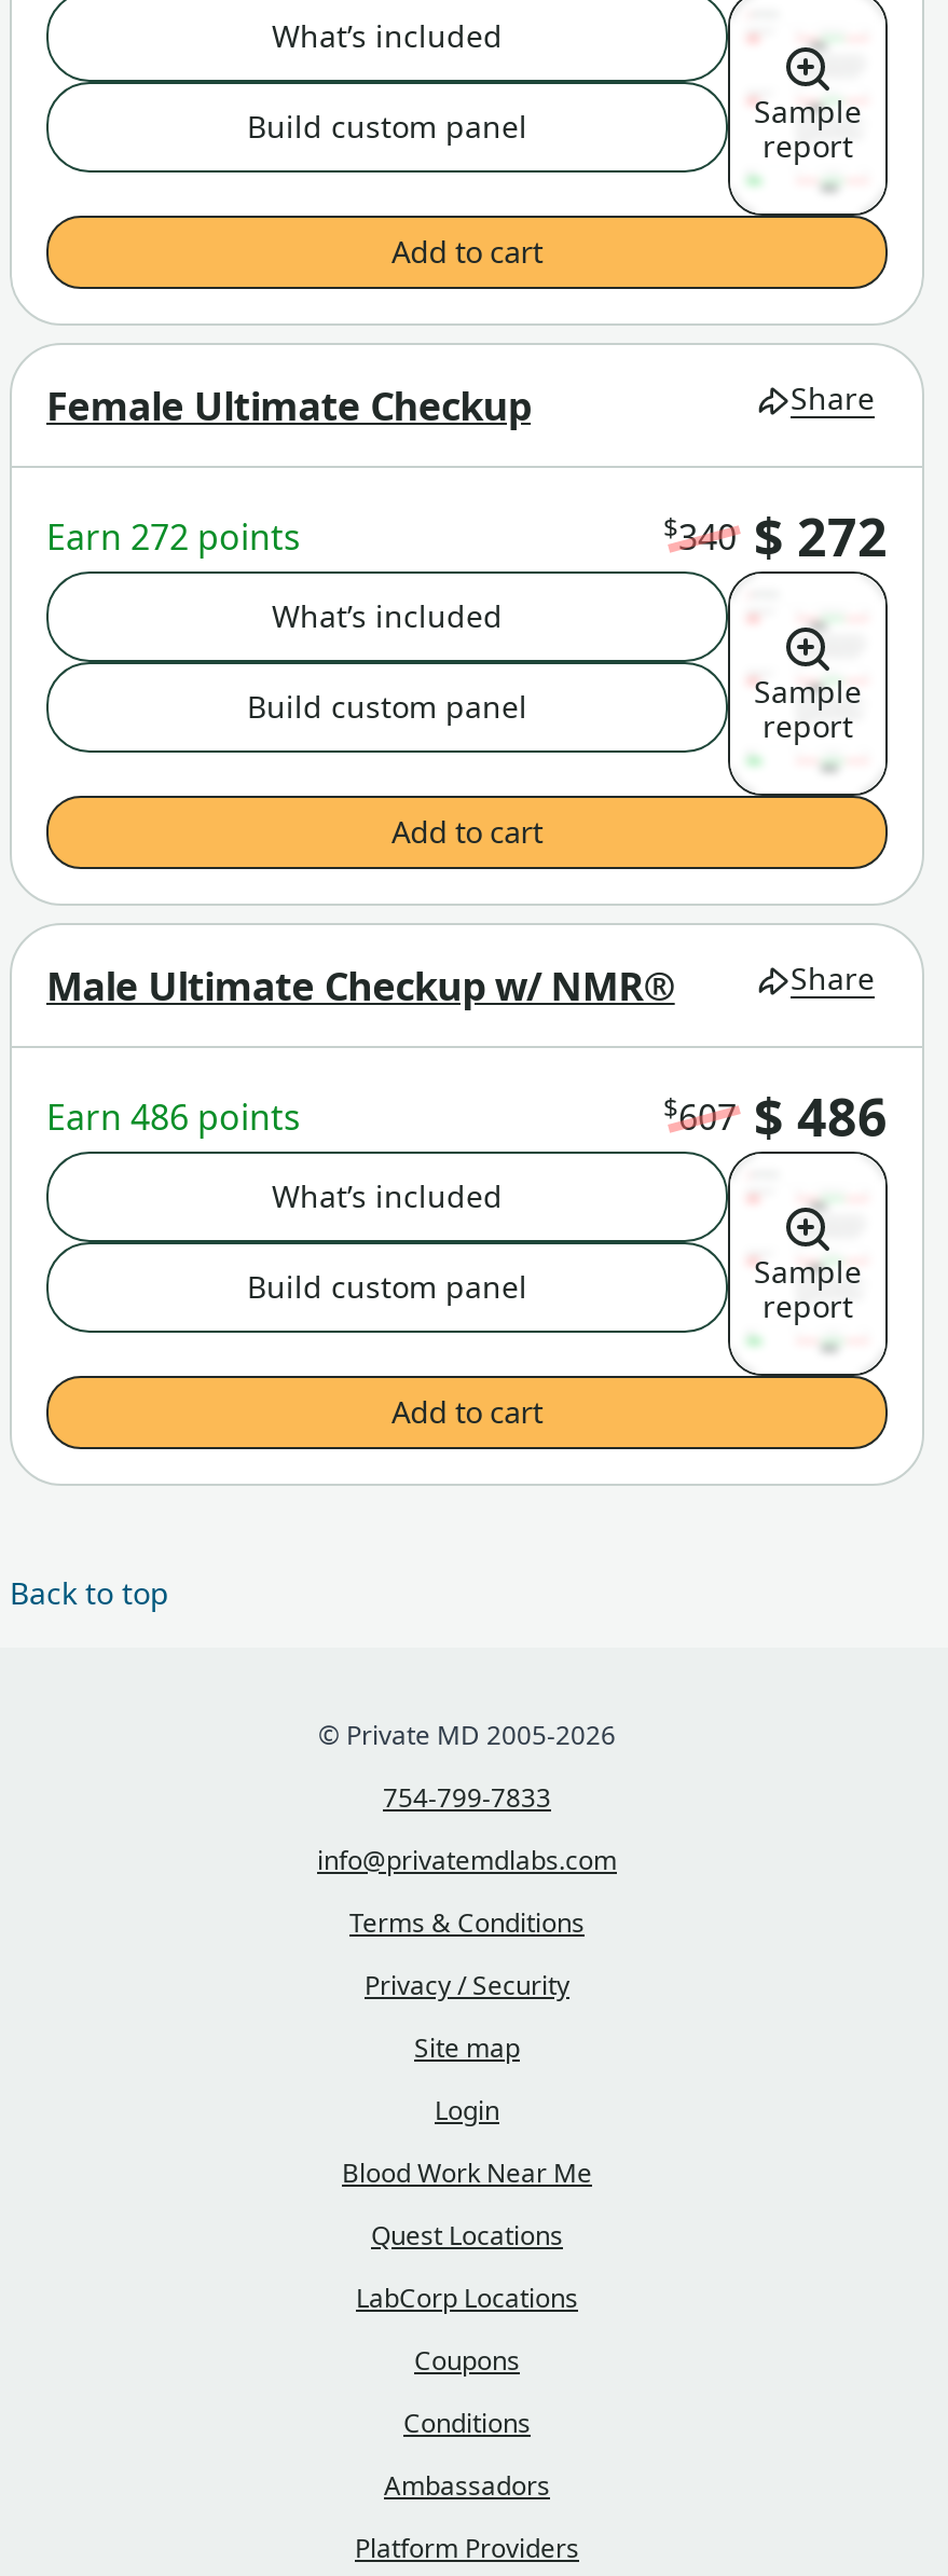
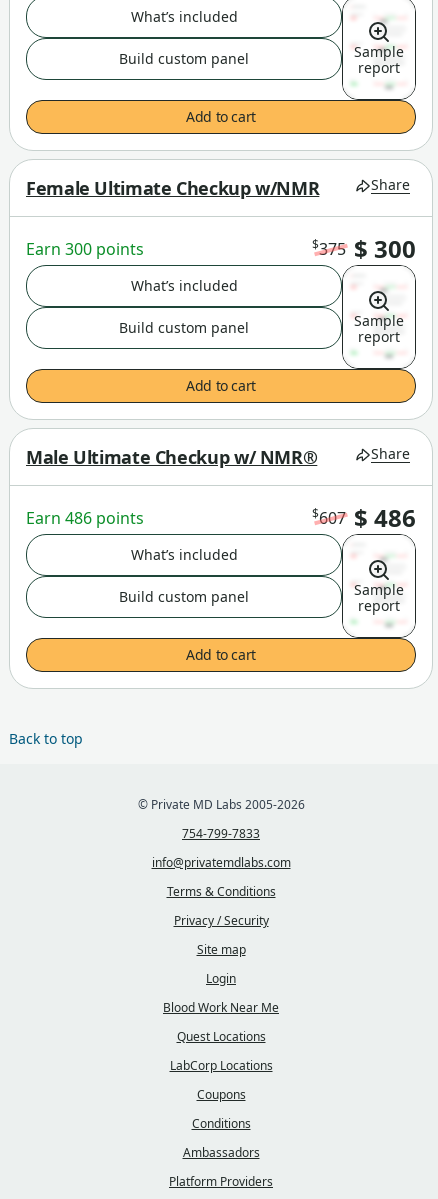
[46,380,531,431] Female Ultimate Checkup -> [26,176,319,200] Female Ultimate Checkup w/NMR
[663,500,888,571] $340 $ 272 -> [312,232,416,265] $375 $ 300
[46,513,301,561] Earn 272 points -> [26,238,144,260] Earn 300 points
[318,1717,616,1753] © Private MD 2005-2026 -> [137,796,304,813] © Private MD Labs 2005-2026

